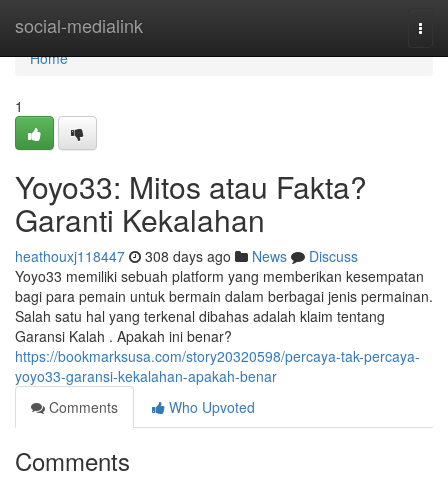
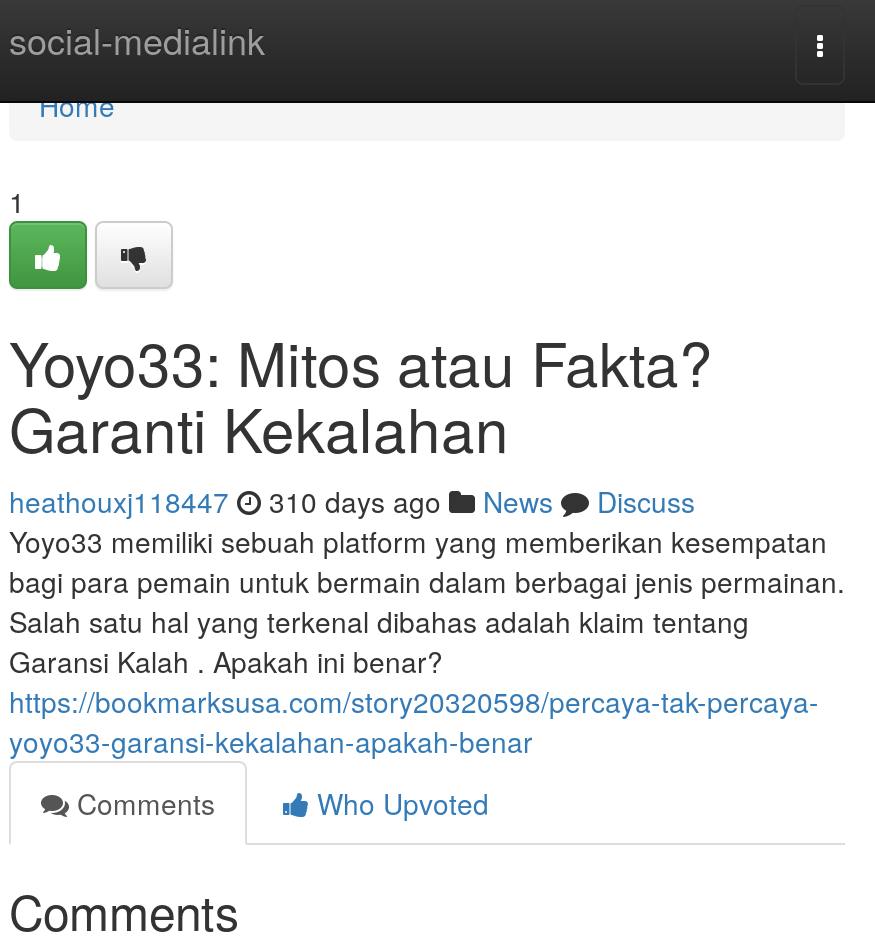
[15,246,358,266] heathouxj118447 308 days ago News Discuss -> [9,481,695,521] heathouxj118447 310 days ago News Discuss

